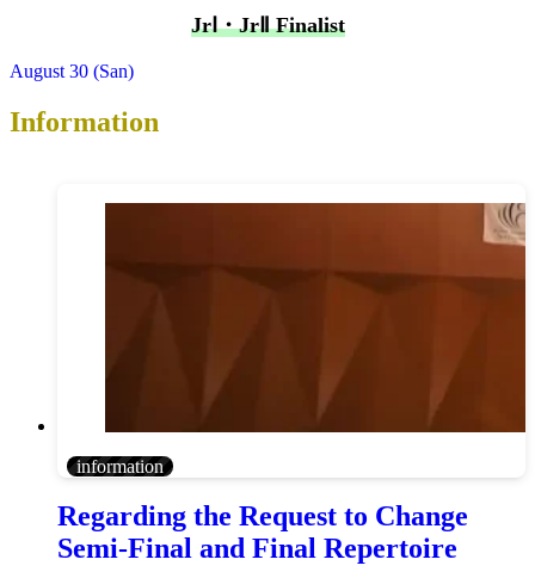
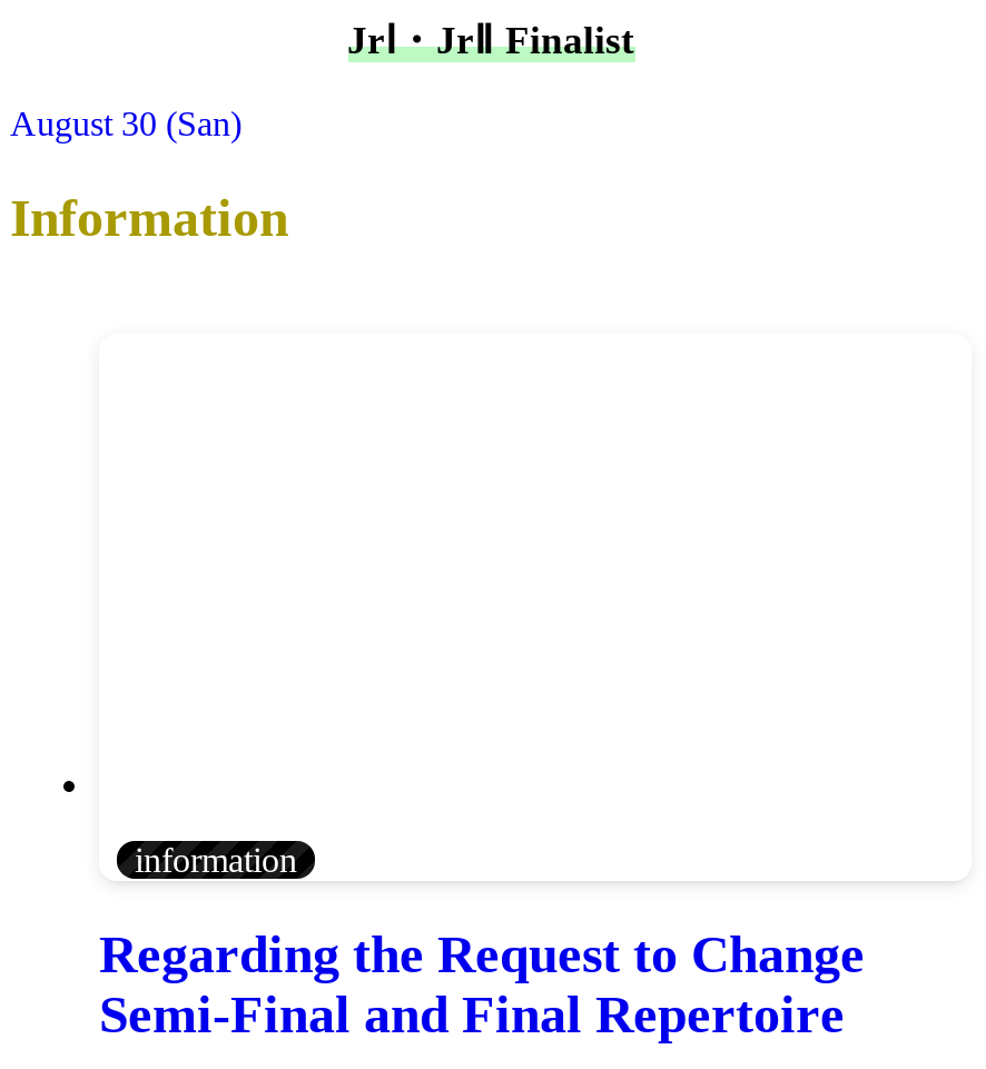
[104,202,527,433] [image] -> none

